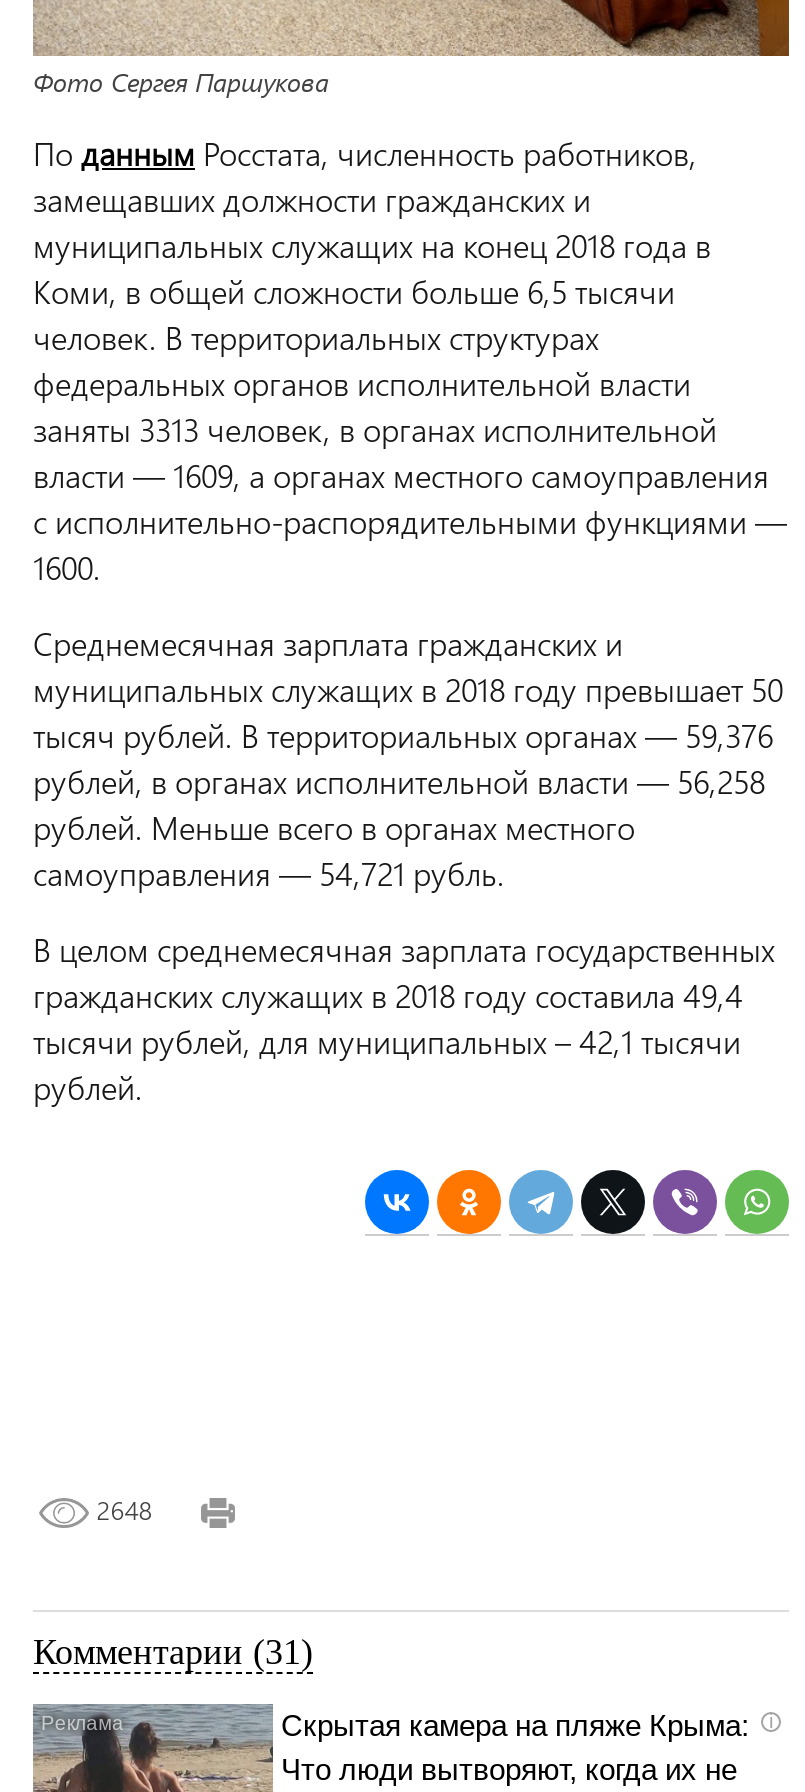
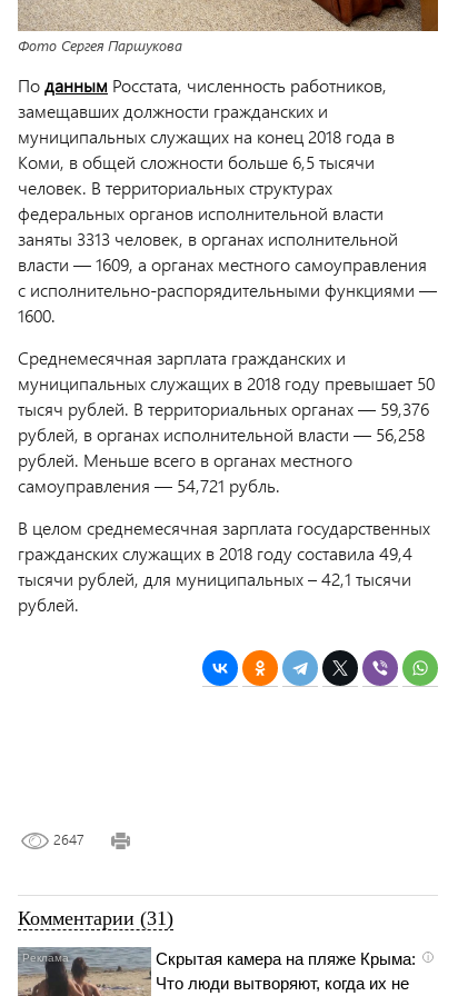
[88,1491,160,1525] 2648 -> [49,829,89,848] 2647

